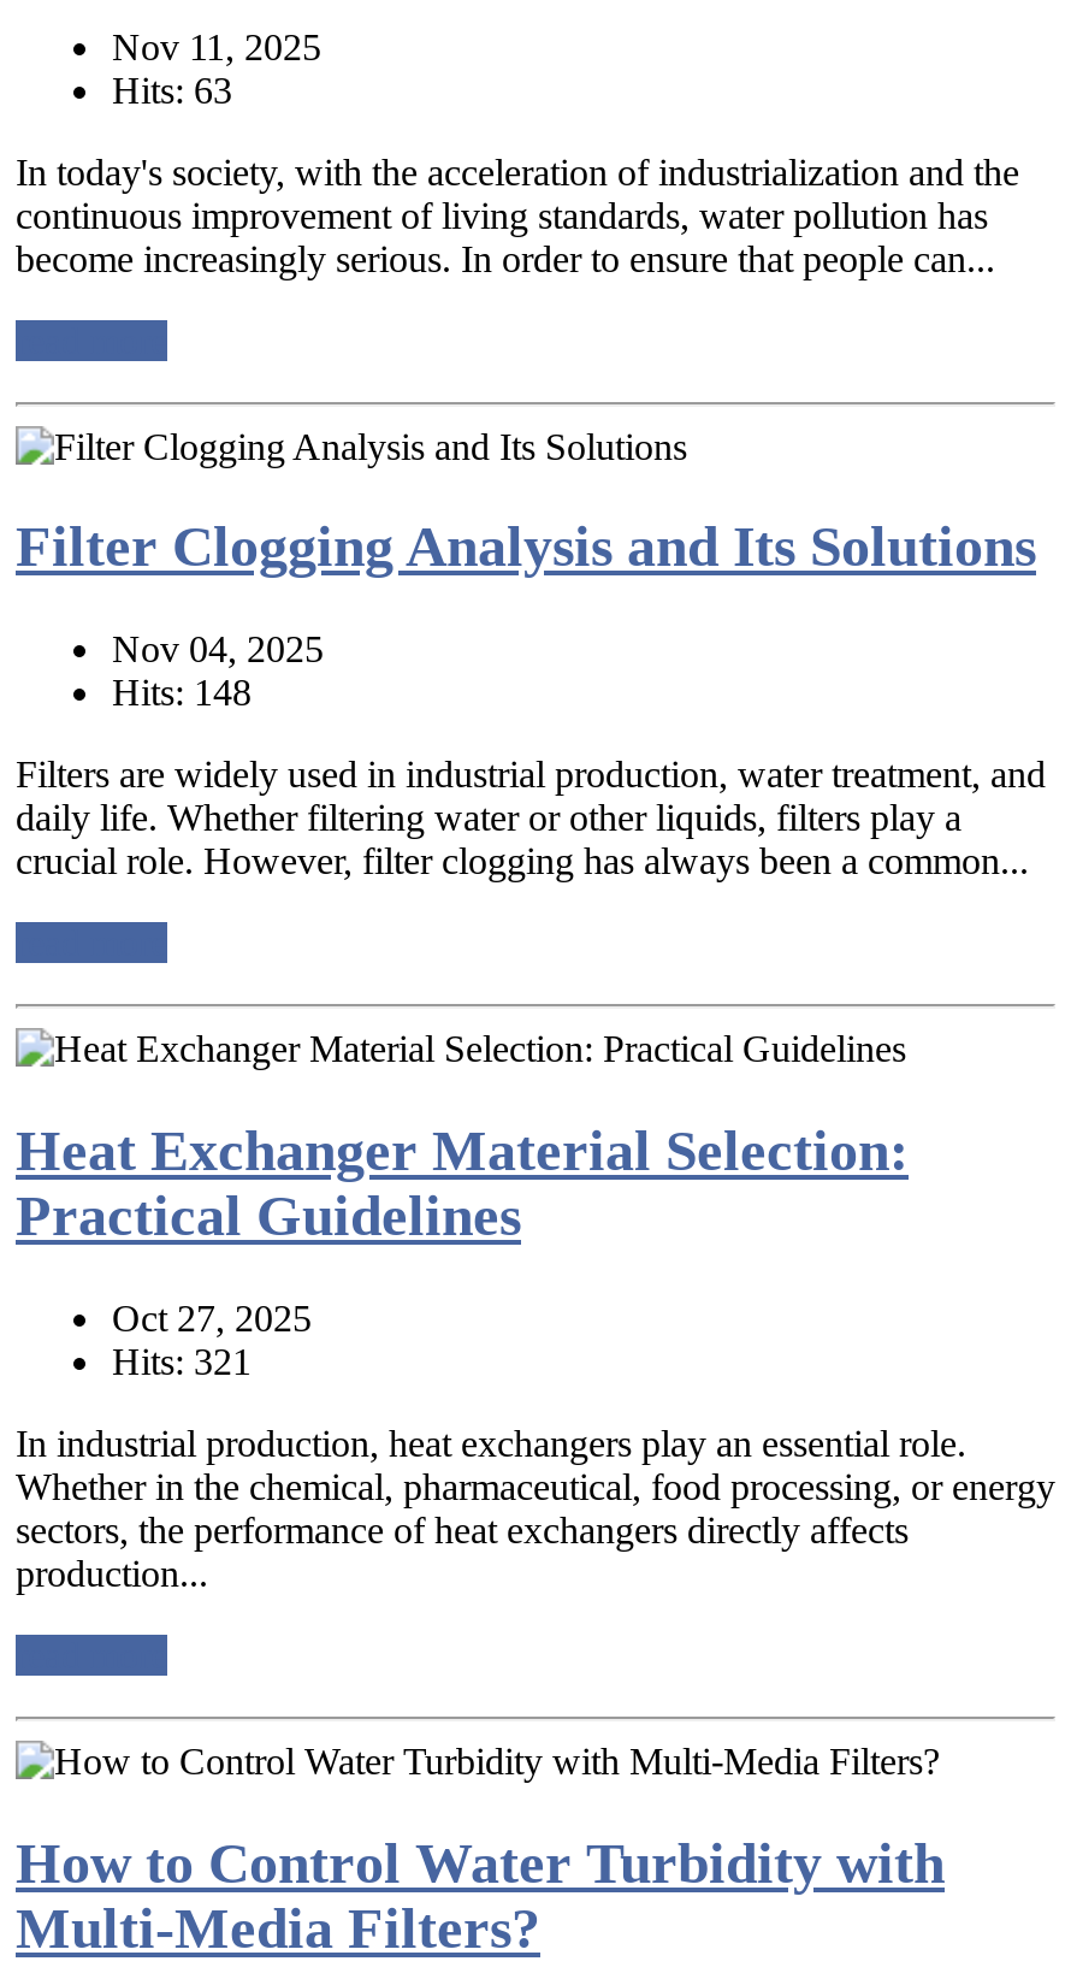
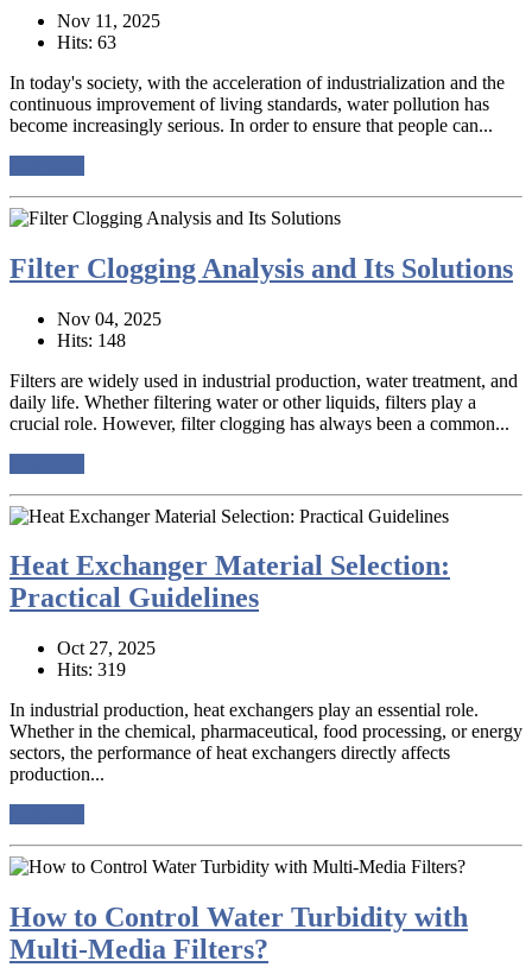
[112,1342,252,1383] Hits: 321 -> [57,660,126,680] Hits: 319

